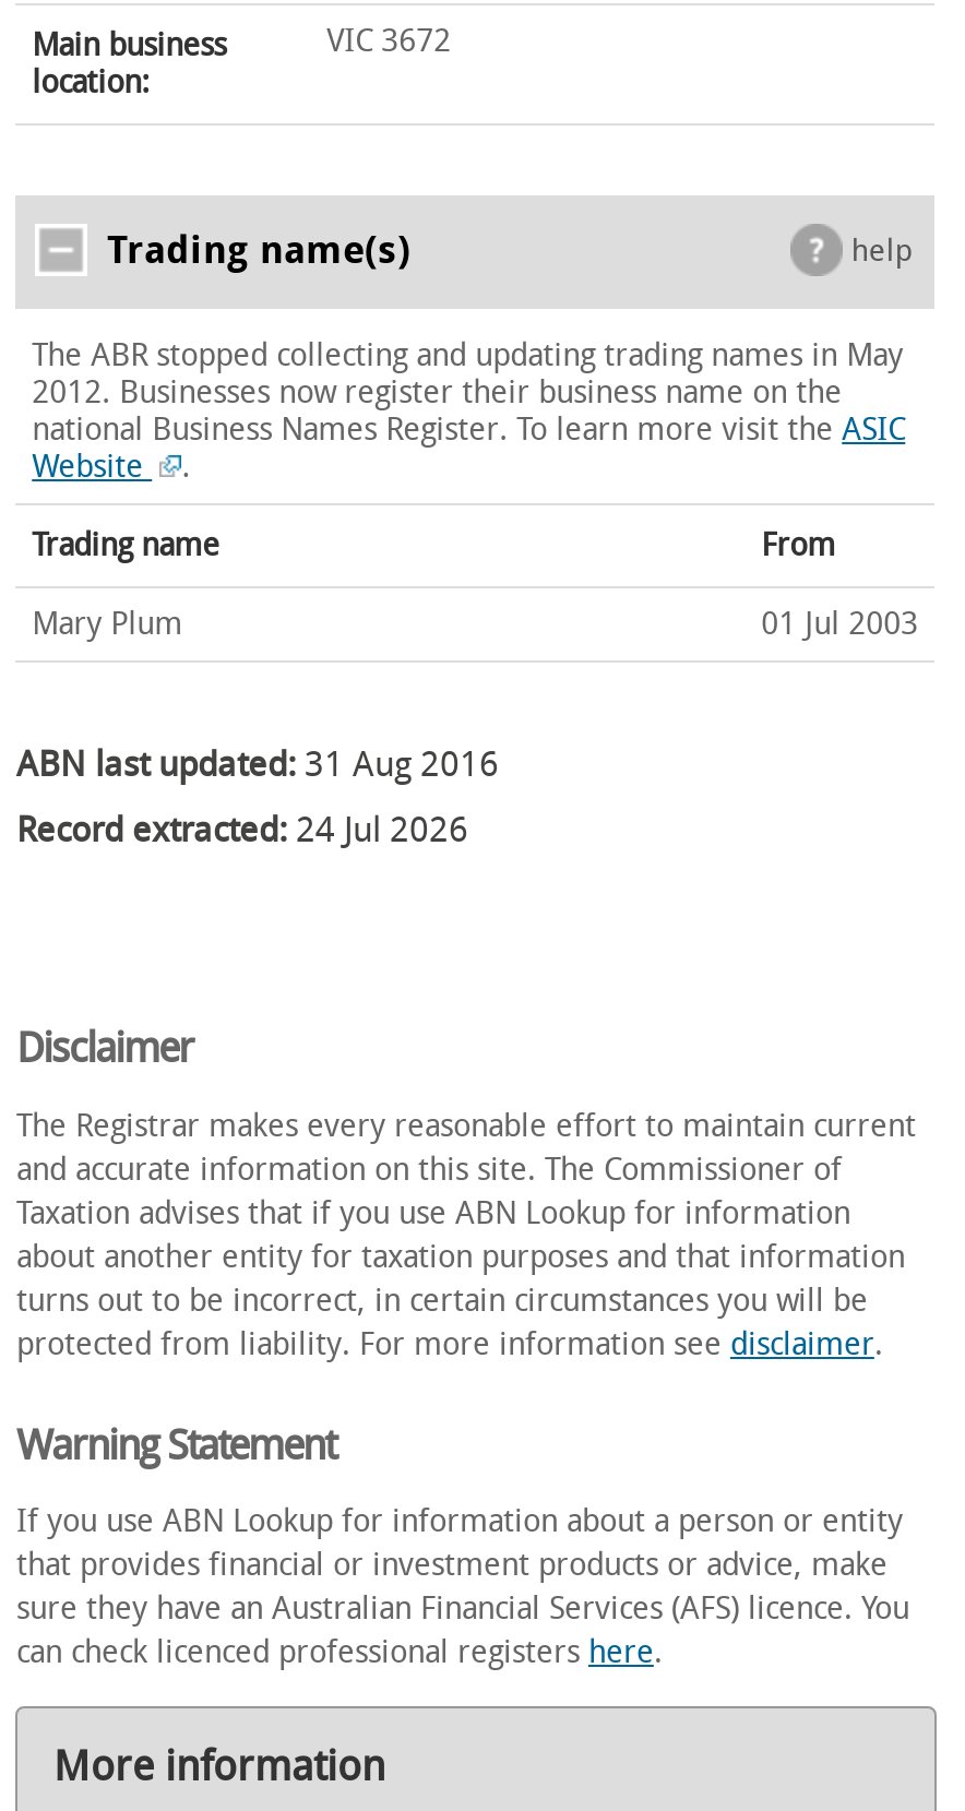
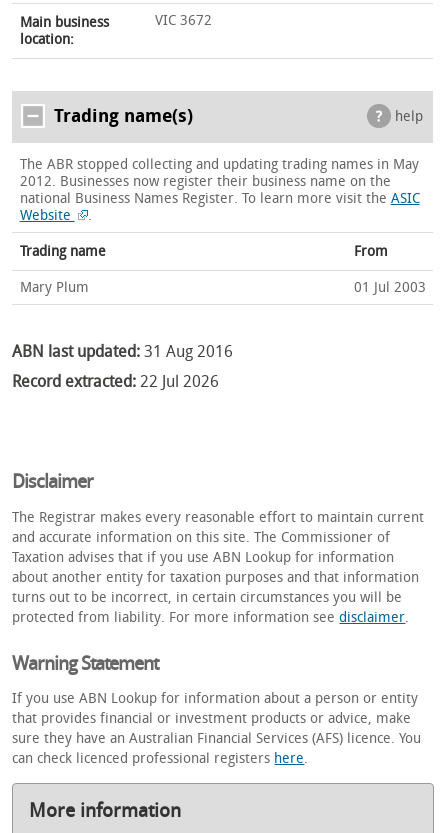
[16,808,468,850] Record extracted: 24 Jul 2026 -> [12,372,219,391] Record extracted: 22 Jul 2026

